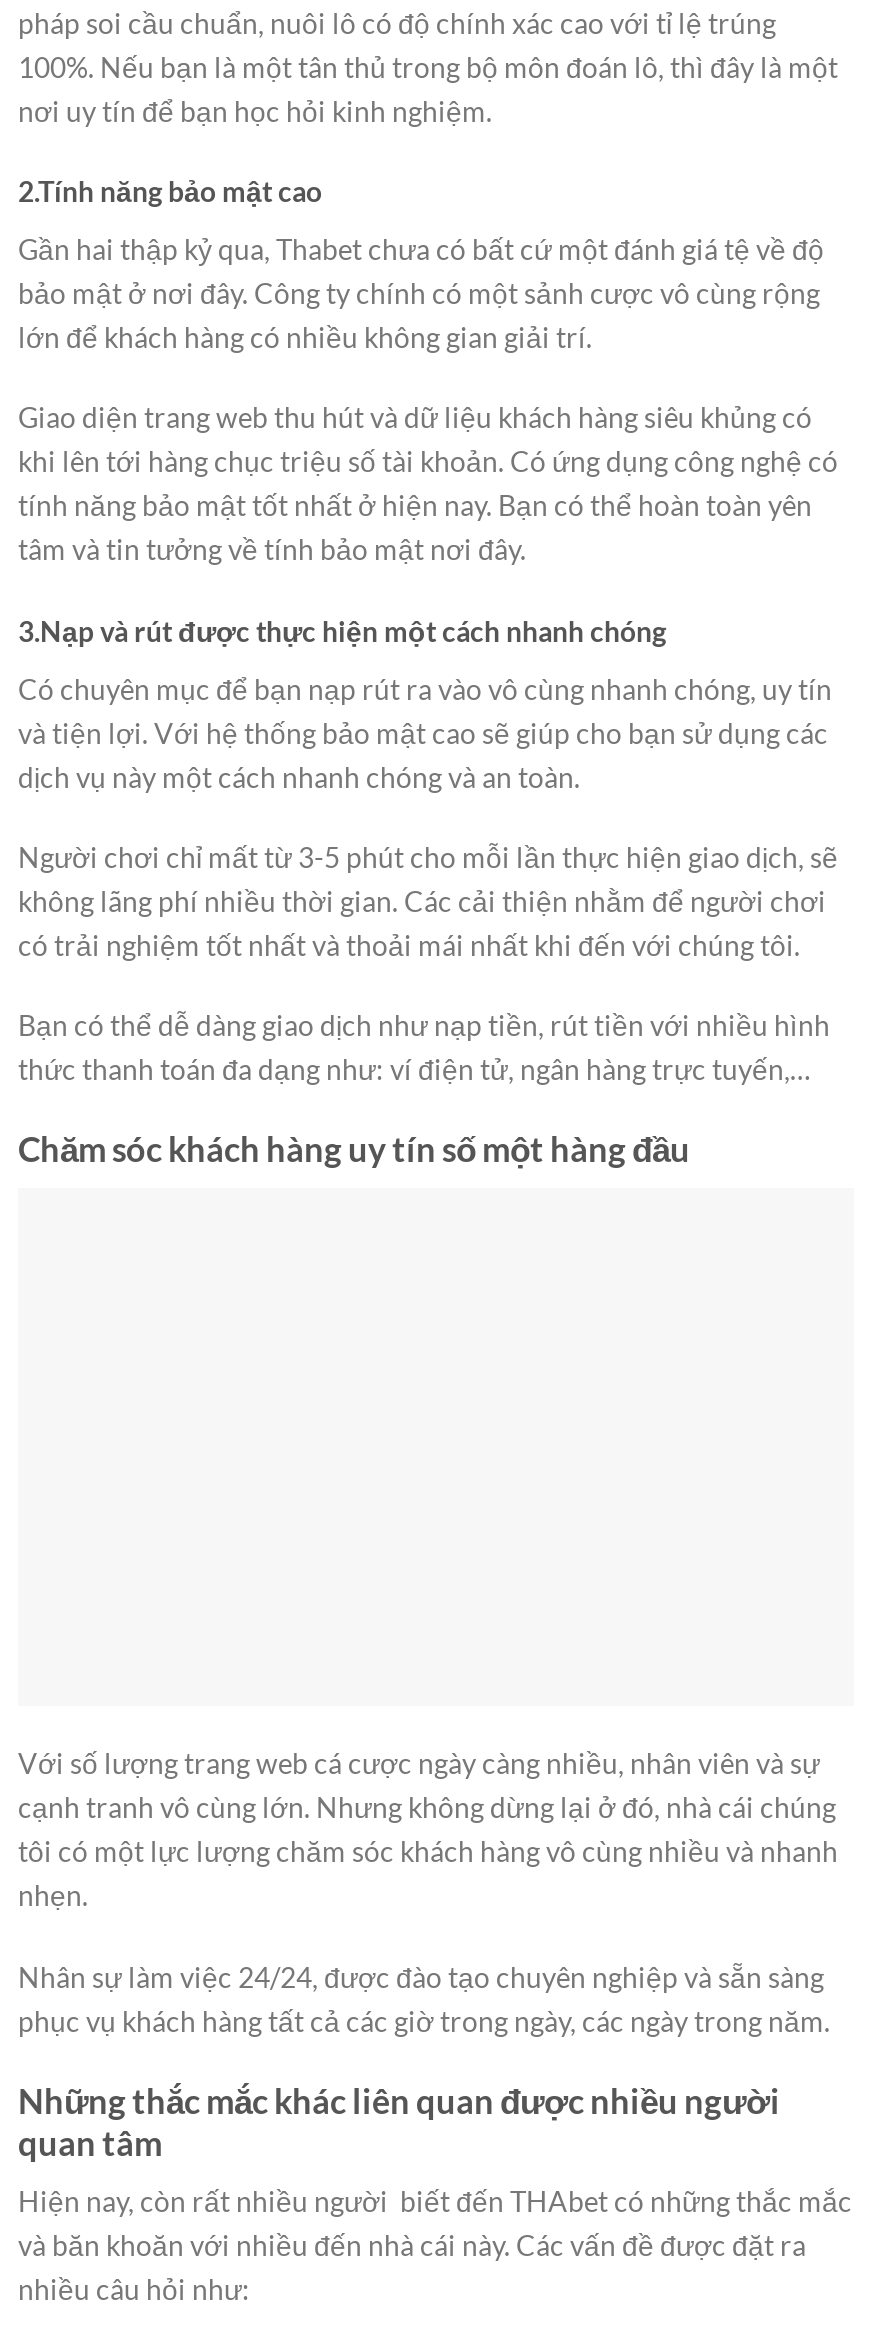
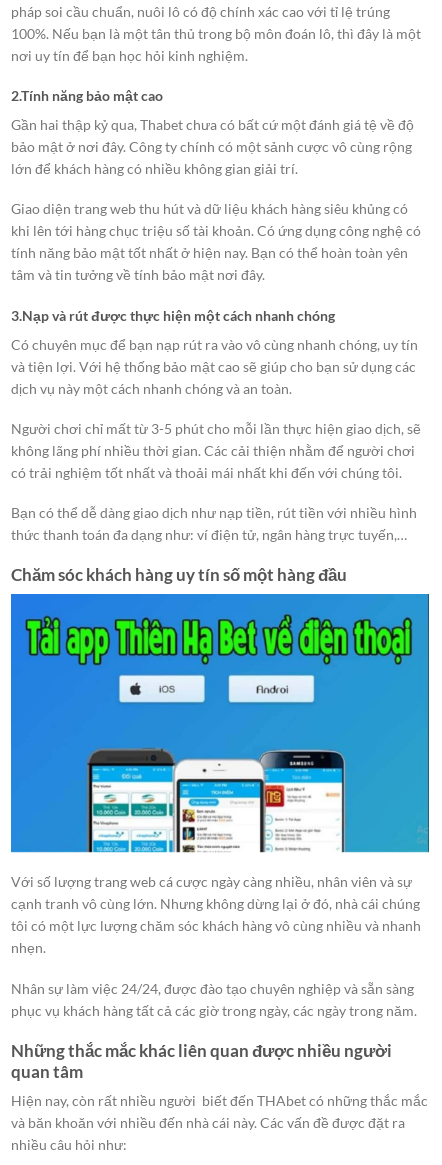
none -> [10,593,430,853] [image]

